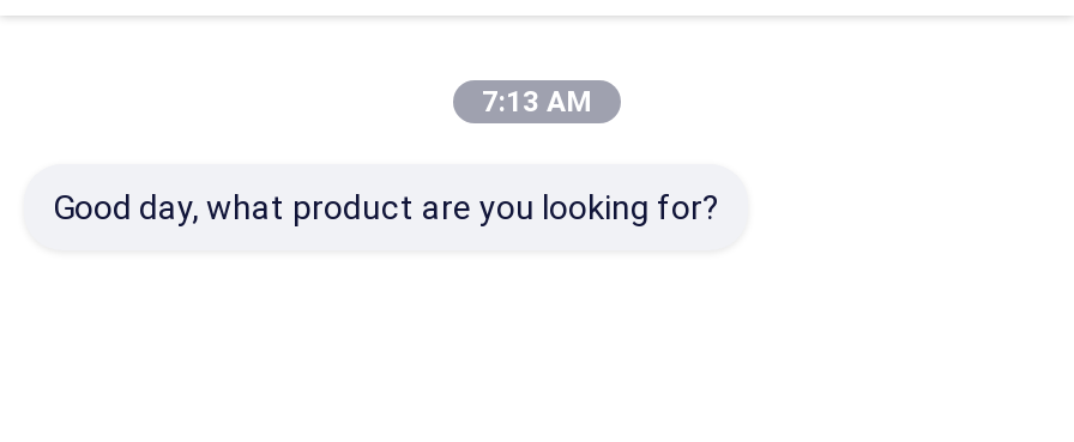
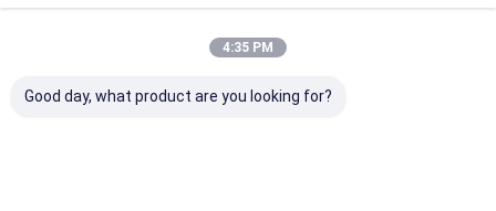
[482,85,592,119] 7:13 AM -> [223,40,273,55] 4:35 PM

